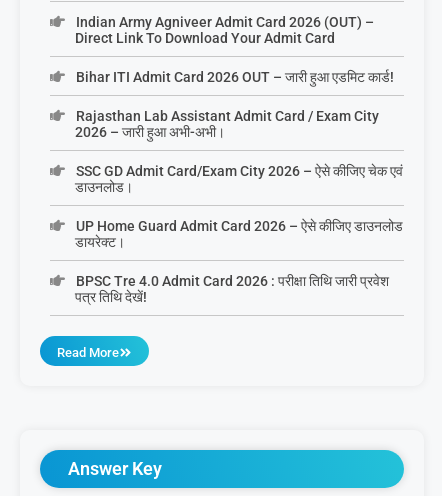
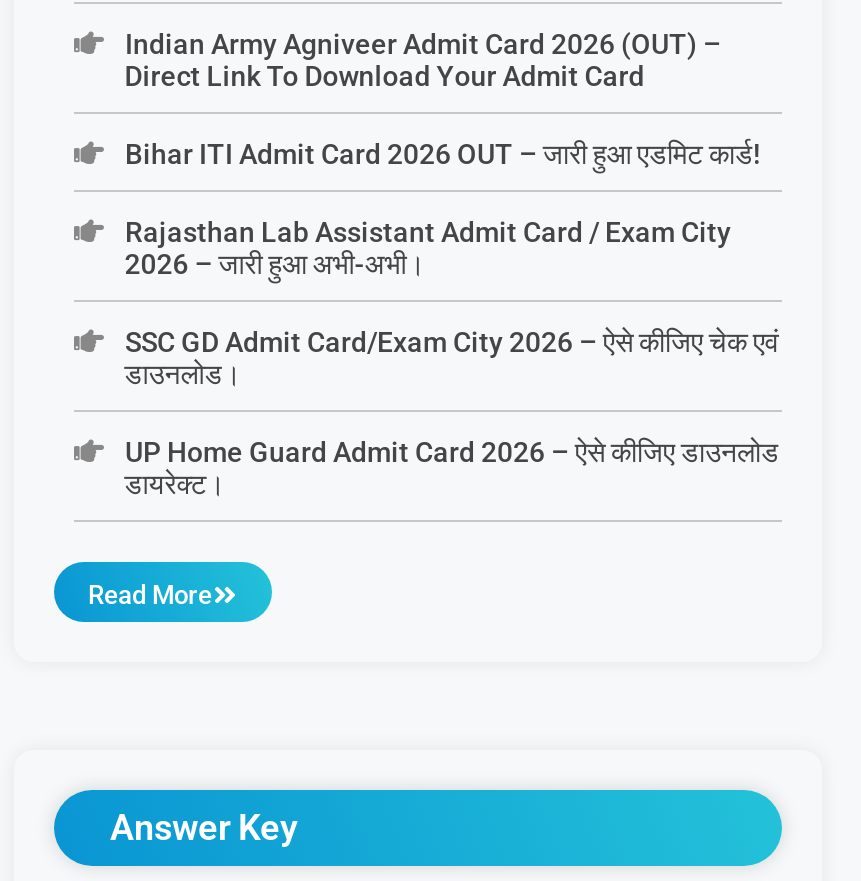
[75,273,388,305] BPSC Tre 4.0 Admit Card 2026 : परीक्षा तिथि जारी प्रवेश | पत्र तिथि देखें! -> none

